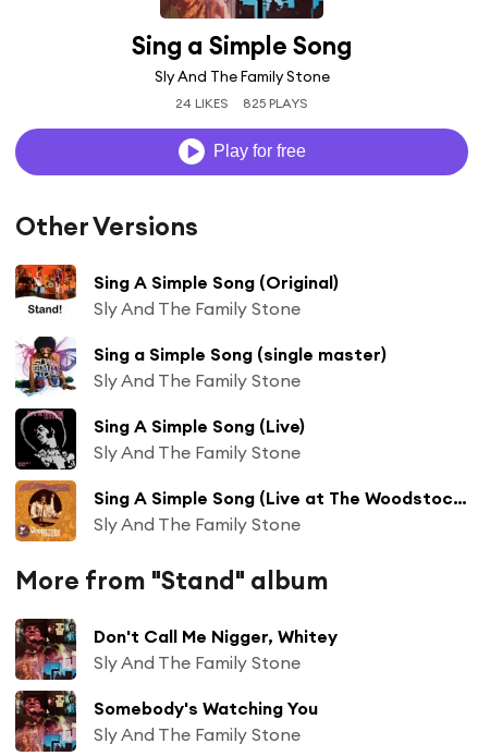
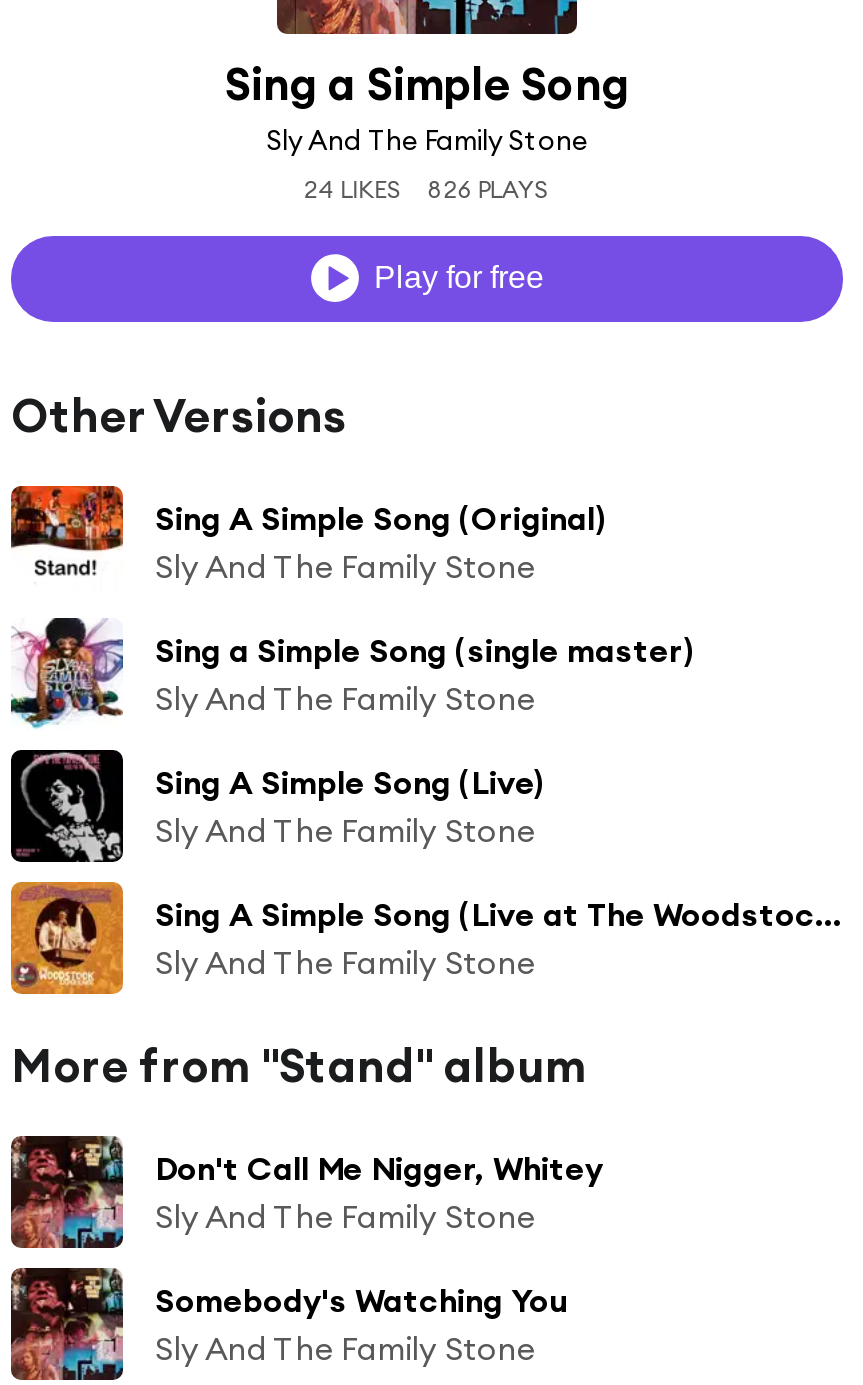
[175,95,308,111] 24 LIKES 825 PLAYS -> [304,174,550,204] 24 LIKES 826 PLAYS

